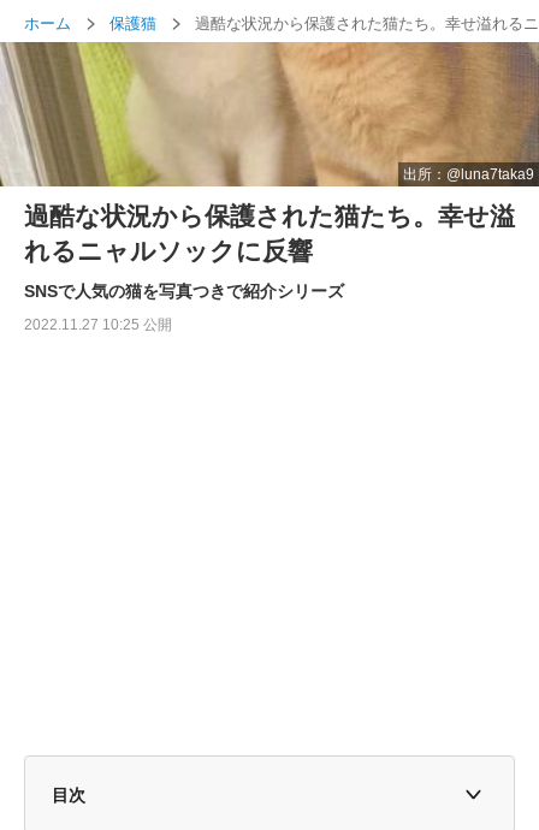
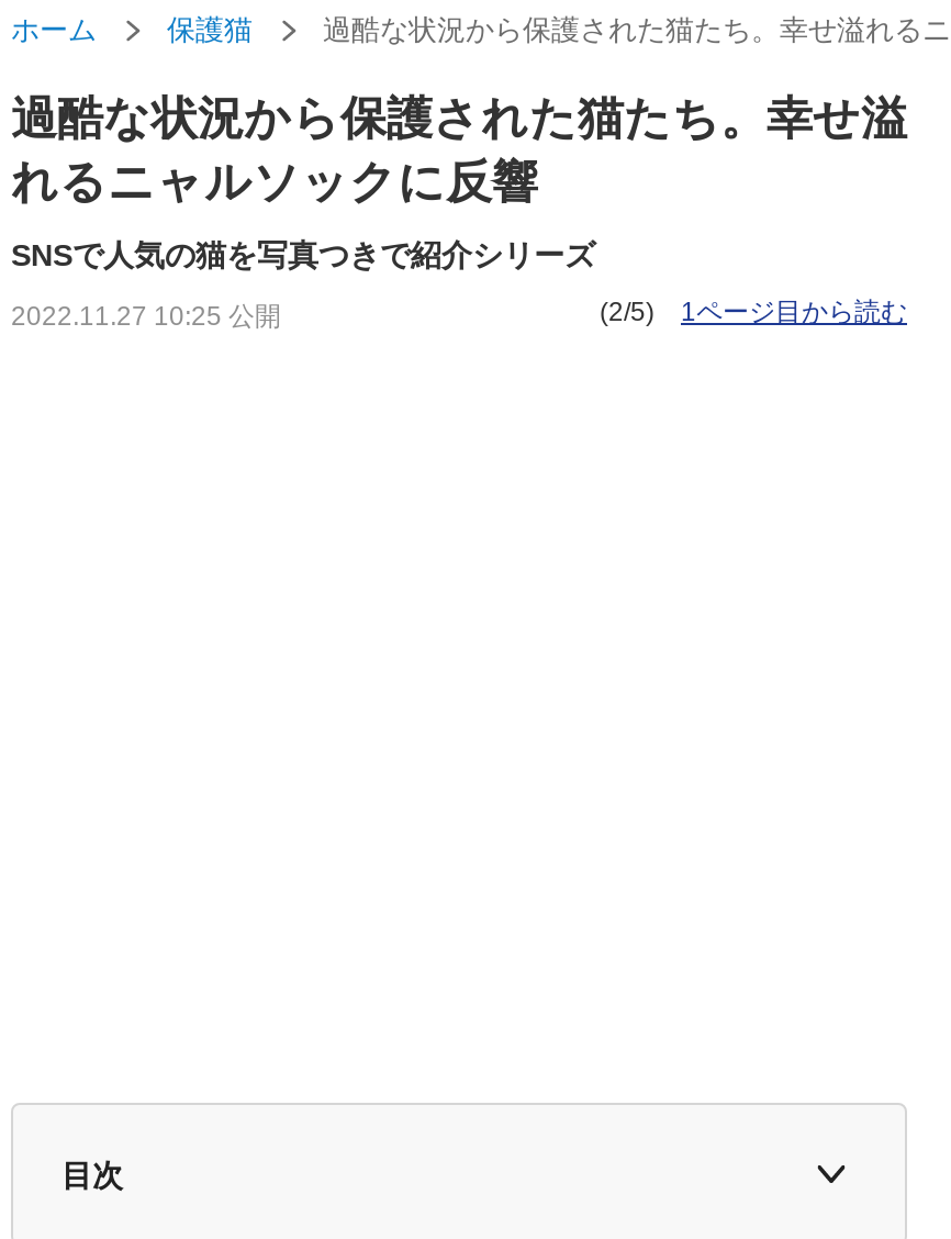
[4,41,535,188] [image] | 出所：@luna7taka9 -> none
none -> [600,297,907,327] (2/5) | 1ページ目から読む

